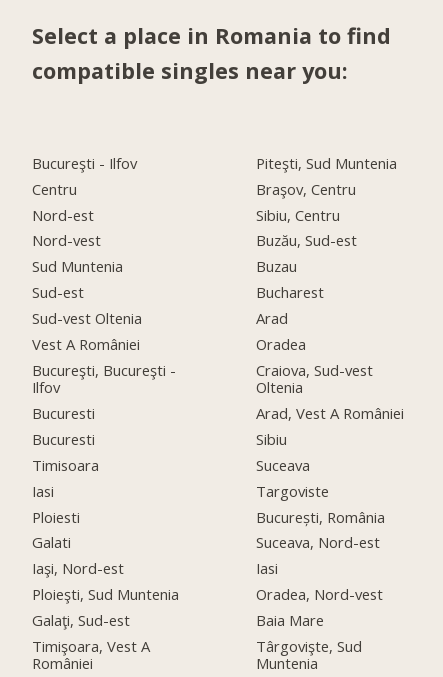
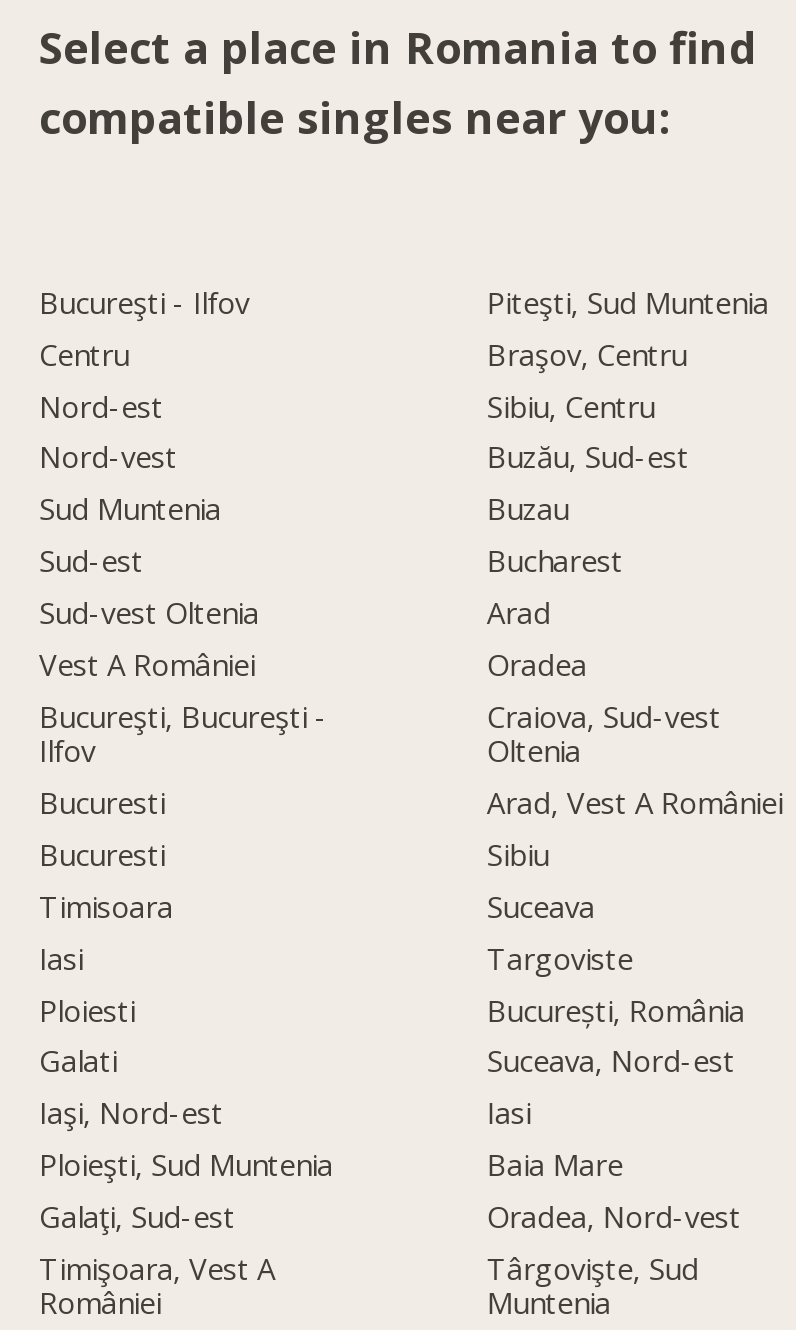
moved [256,584,383,604] -> [487,1196,741,1236]: Oradea, Nord-vest
moved [256,610,324,630] -> [487,1144,623,1184]: Baia Mare

